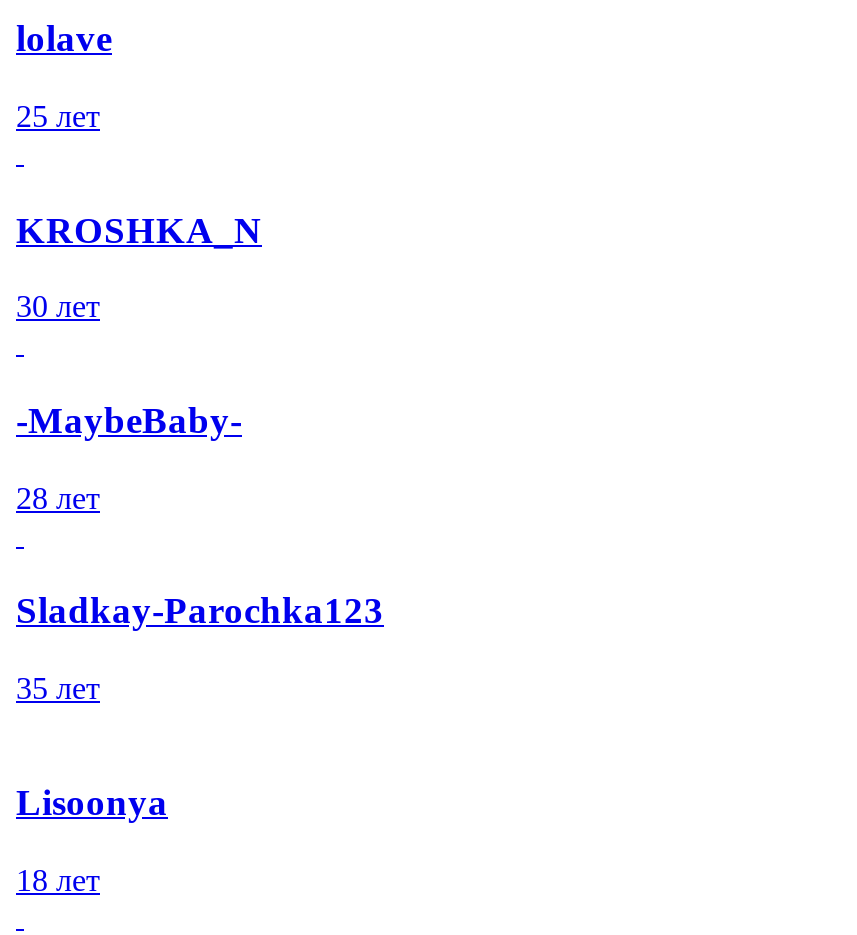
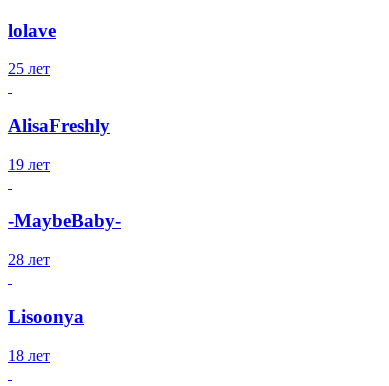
[16,208,262,250] KROSHKA_N -> [8,115,110,136] AlisaFreshly
[16,289,100,323] 30 лет -> [8,156,50,173] 19 лет
[16,590,384,705] Sladkay-Parochka123 | 35 лет -> none

